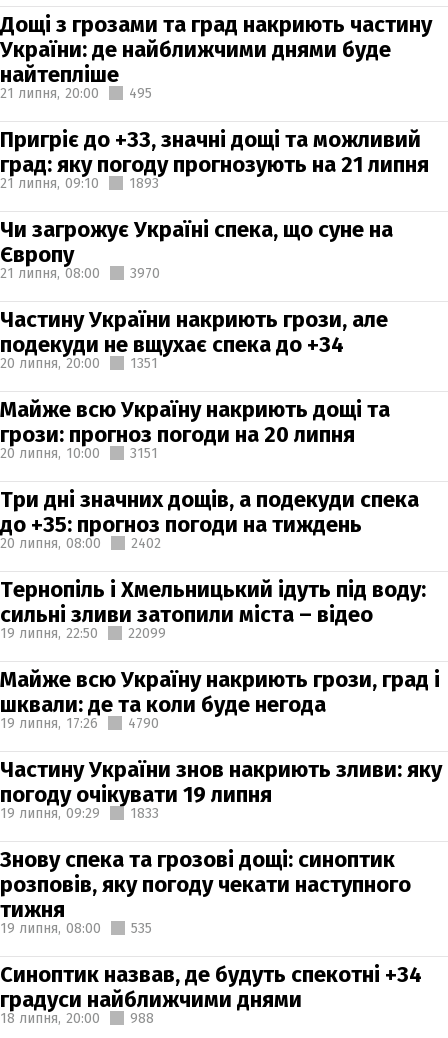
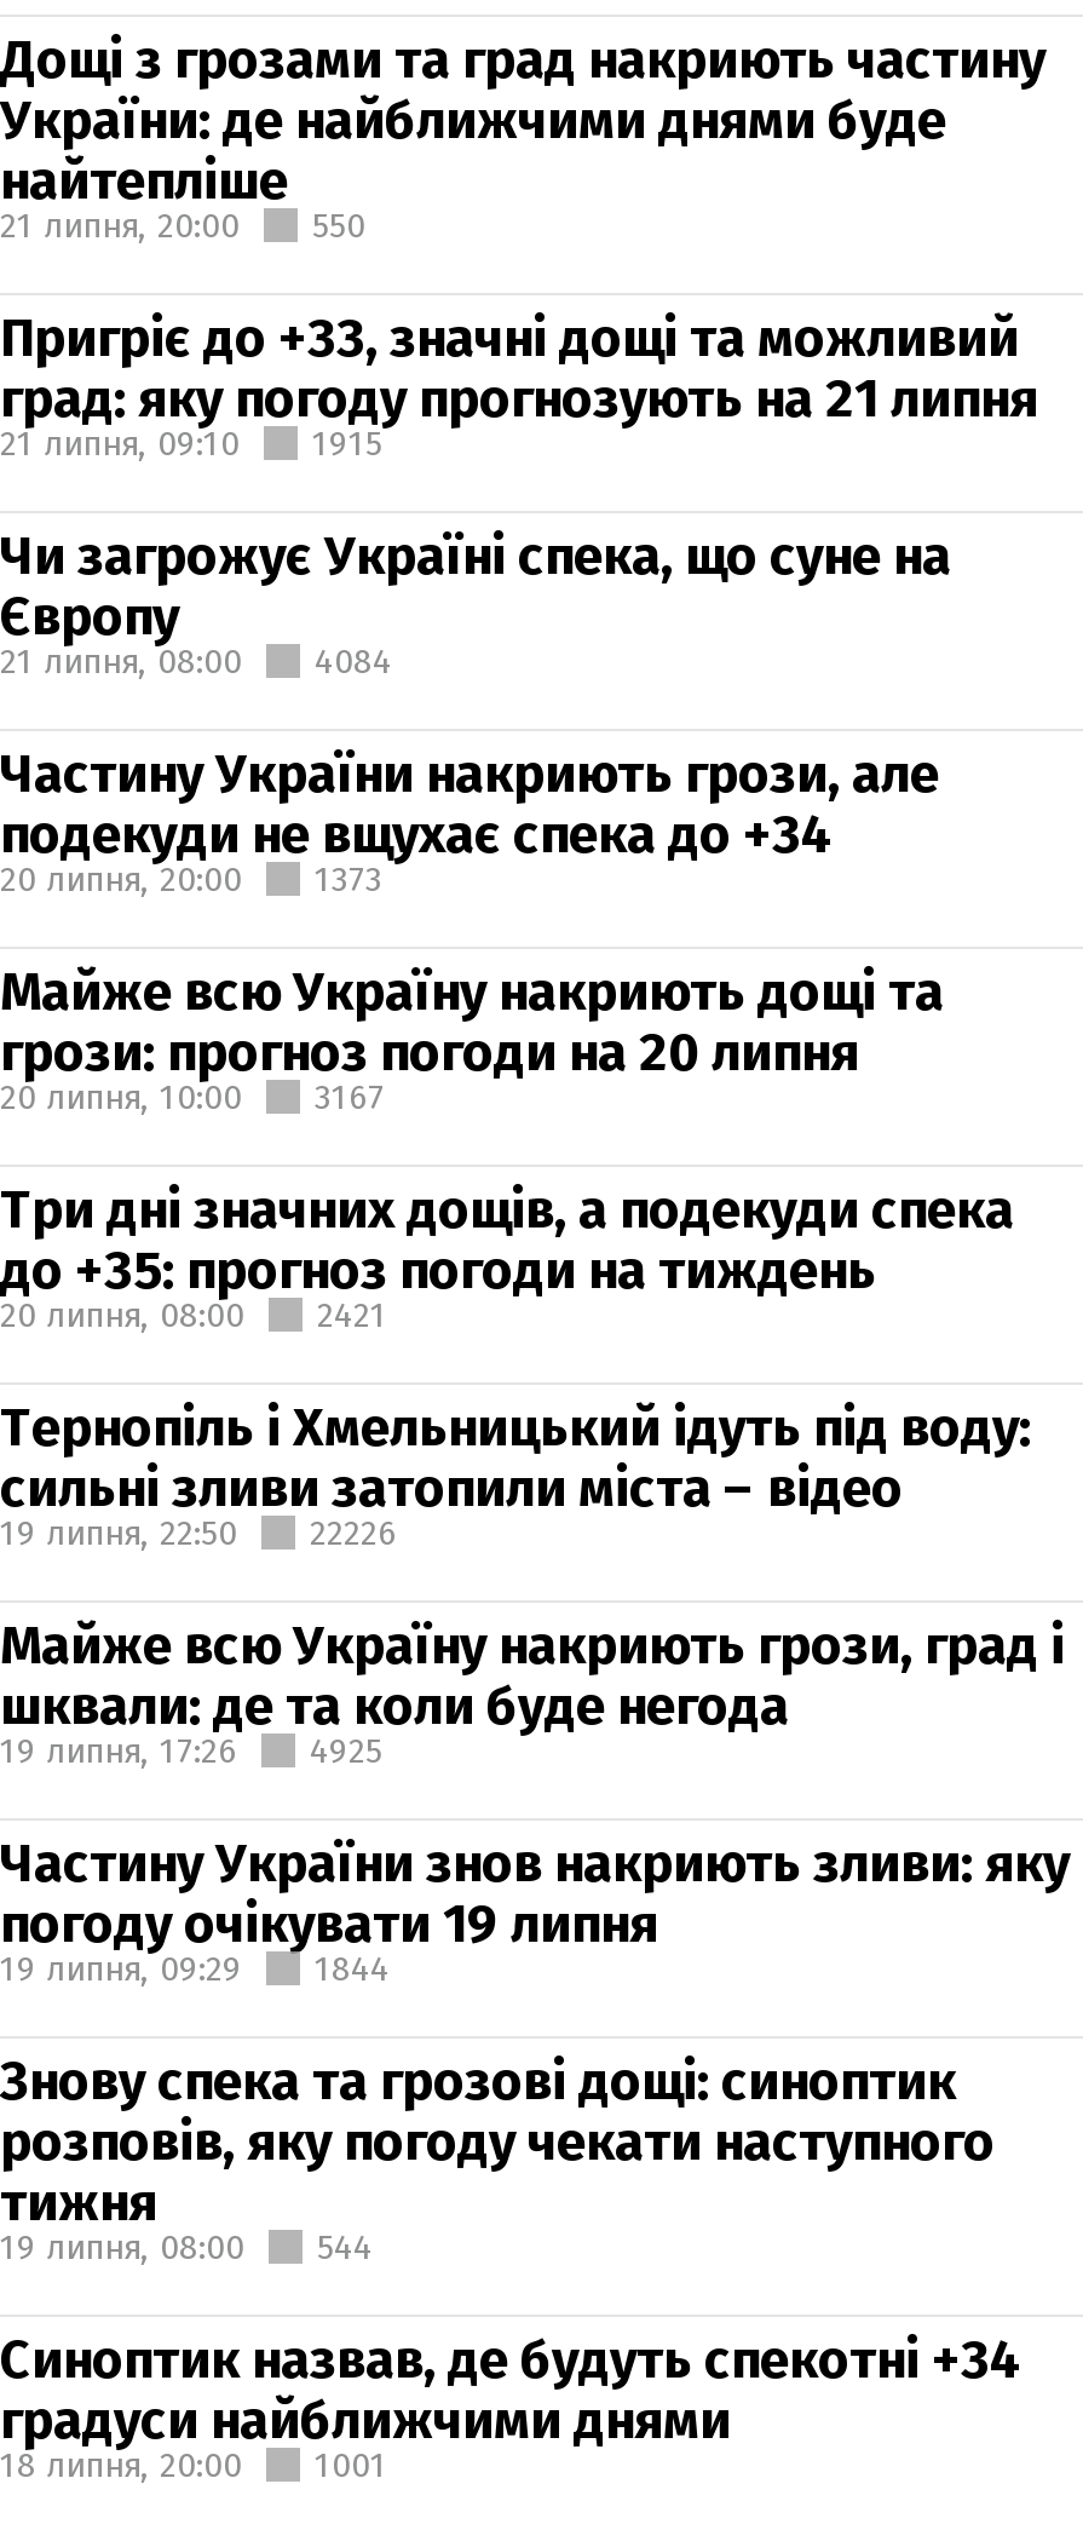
[0,84,152,101] 21 липня, 20:00 495 -> [0,205,365,246] 21 липня, 20:00 550
[129,174,159,191] 1893 -> [312,422,382,464] 1915
[0,264,160,281] 21 липня, 08:00 3970 -> [0,640,392,682] 21 липня, 08:00 4084
[0,354,158,371] 20 липня, 20:00 1351 -> [0,858,382,899] 20 липня, 20:00 1373
[0,444,158,461] 20 липня, 10:00 3151 -> [0,1076,385,1117] 20 липня, 10:00 3167
[0,534,161,551] 20 липня, 08:00 2402 -> [0,1294,387,1335] 20 липня, 08:00 2421
[0,624,166,641] 19 липня, 22:50 22099 -> [0,1512,397,1553] 19 липня, 22:50 22226
[0,714,159,731] 19 липня, 17:26 4790 -> [0,1730,382,1771] 19 липня, 17:26 4925
[0,804,159,821] 19 липня, 09:29 1833 -> [0,1948,390,1989] 19 липня, 09:29 1844
[0,919,152,936] 19 липня, 08:00 535 -> [0,2226,373,2267] 19 липня, 08:00 544
[0,1009,154,1026] 18 липня, 20:00 988 -> [0,2444,387,2485] 18 липня, 20:00 1001

